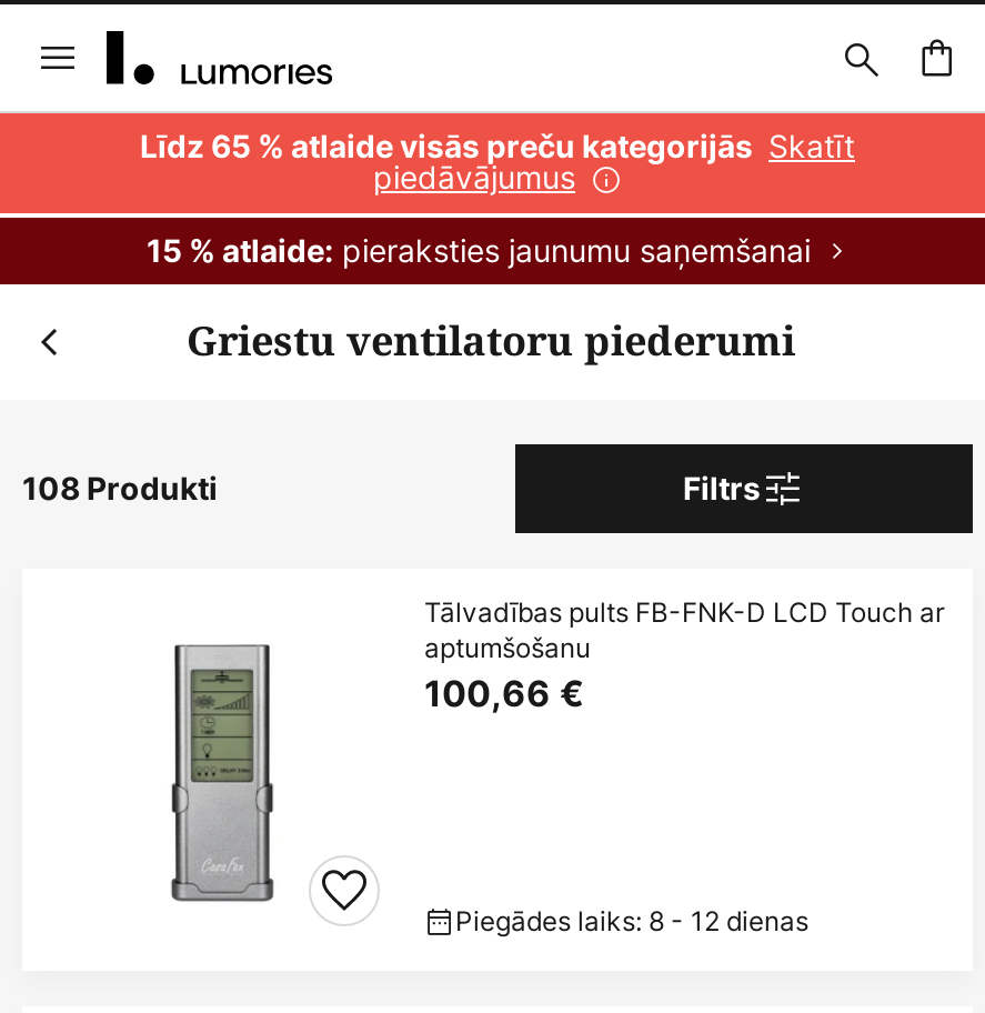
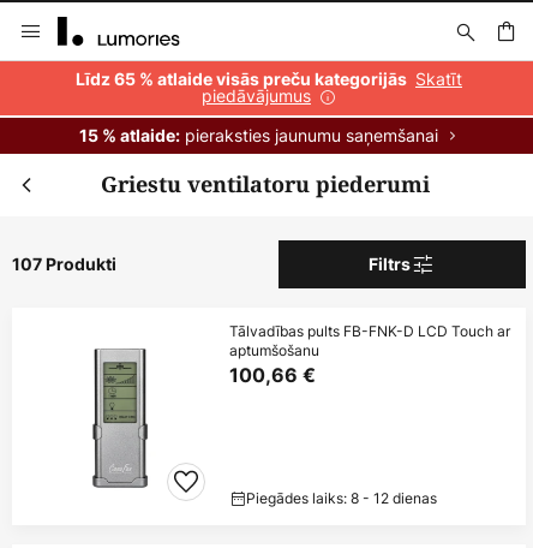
[22,469,218,507] 108 Produkti -> [12,254,116,274] 107 Produkti

